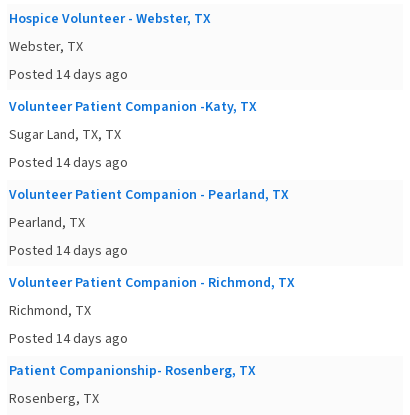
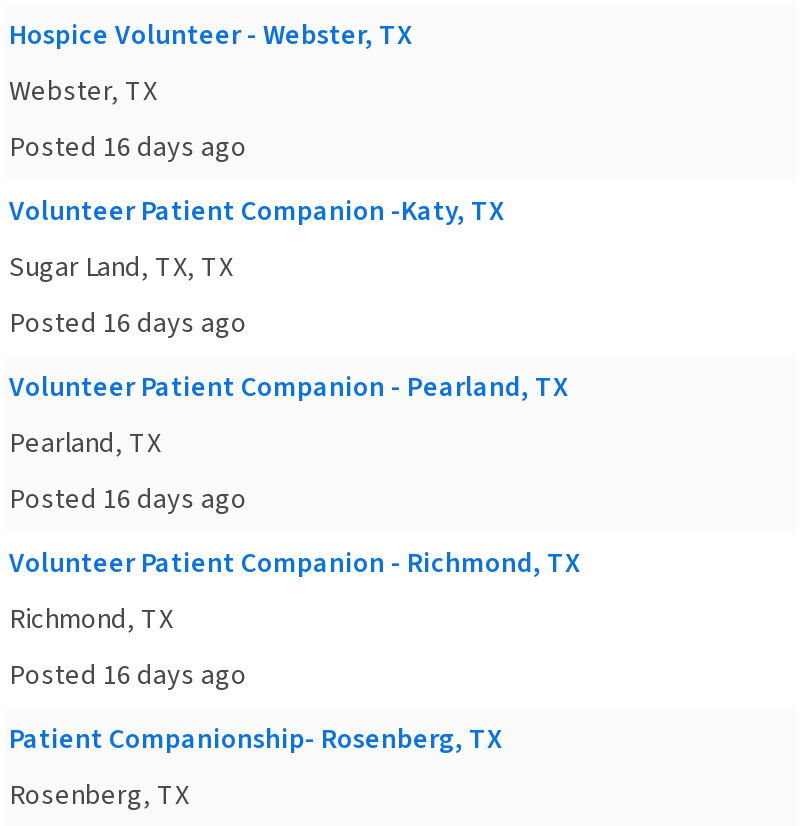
[9,65,128,85] Posted 14 days ago -> [9,128,247,168] Posted 16 days ago
[9,153,128,173] Posted 14 days ago -> [9,304,247,344] Posted 16 days ago
[9,241,128,261] Posted 14 days ago -> [9,480,247,520] Posted 16 days ago
[9,329,128,349] Posted 14 days ago -> [9,656,247,696] Posted 16 days ago

